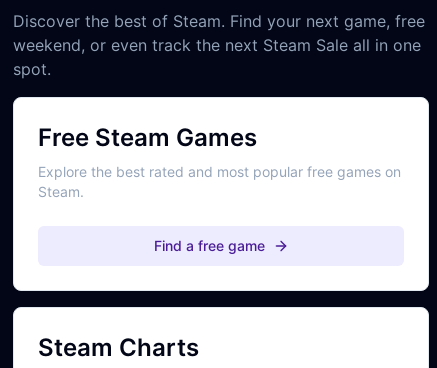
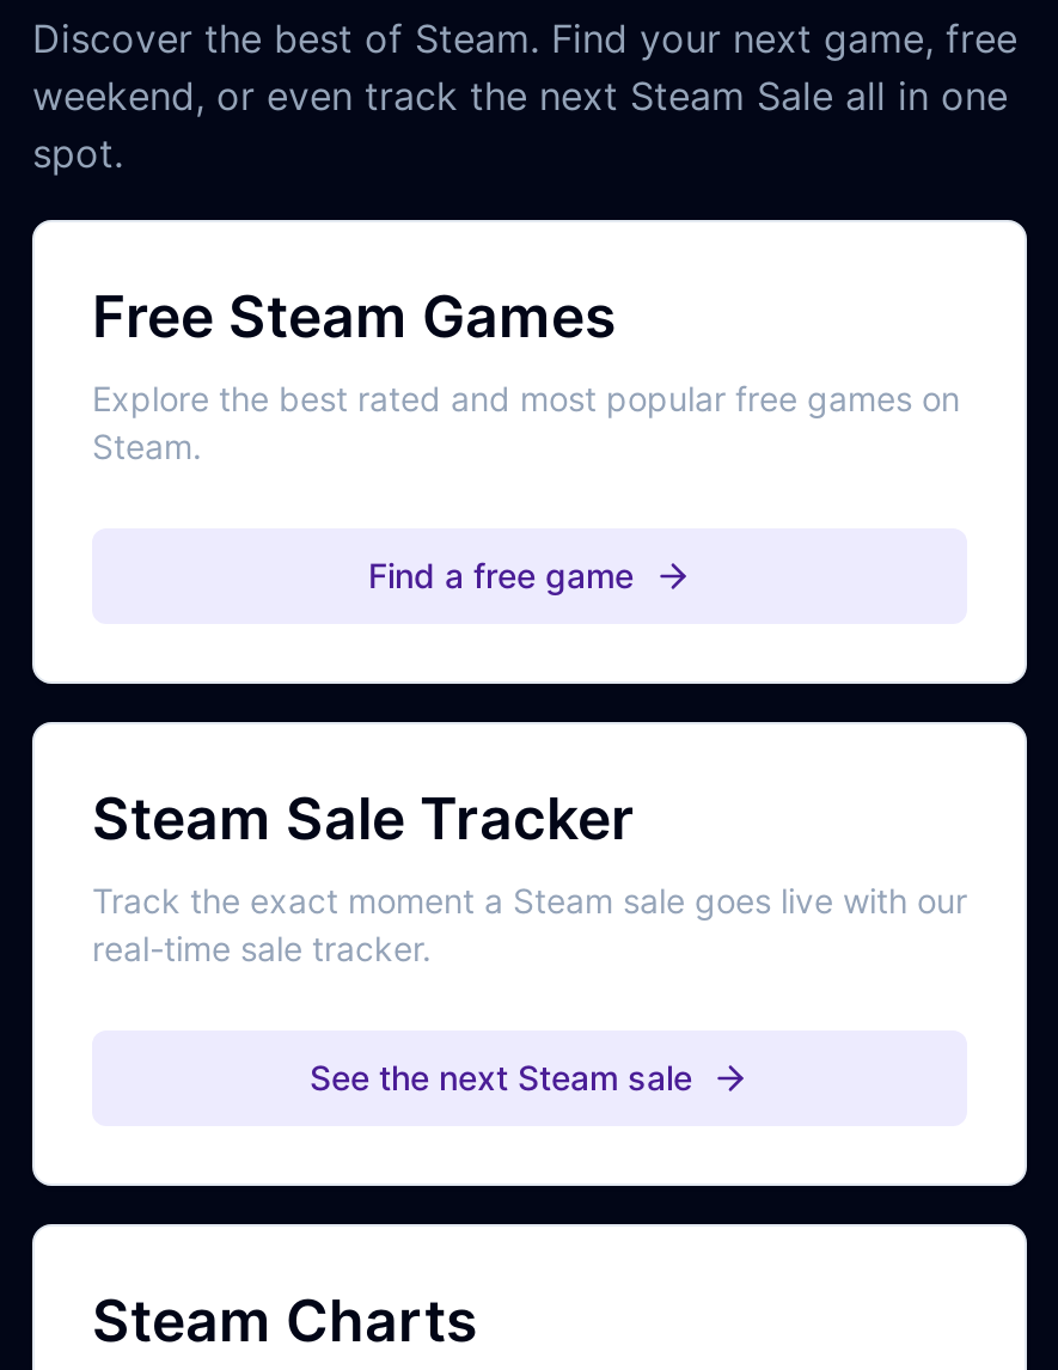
none -> [92,783,967,1096] Steam Sale Tracker | Track the exact moment a Steam sale goes live with our | real-time sale tracker. | See the next Steam sale

